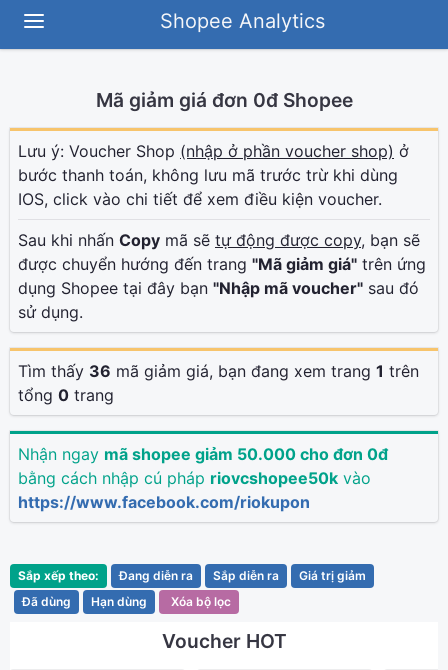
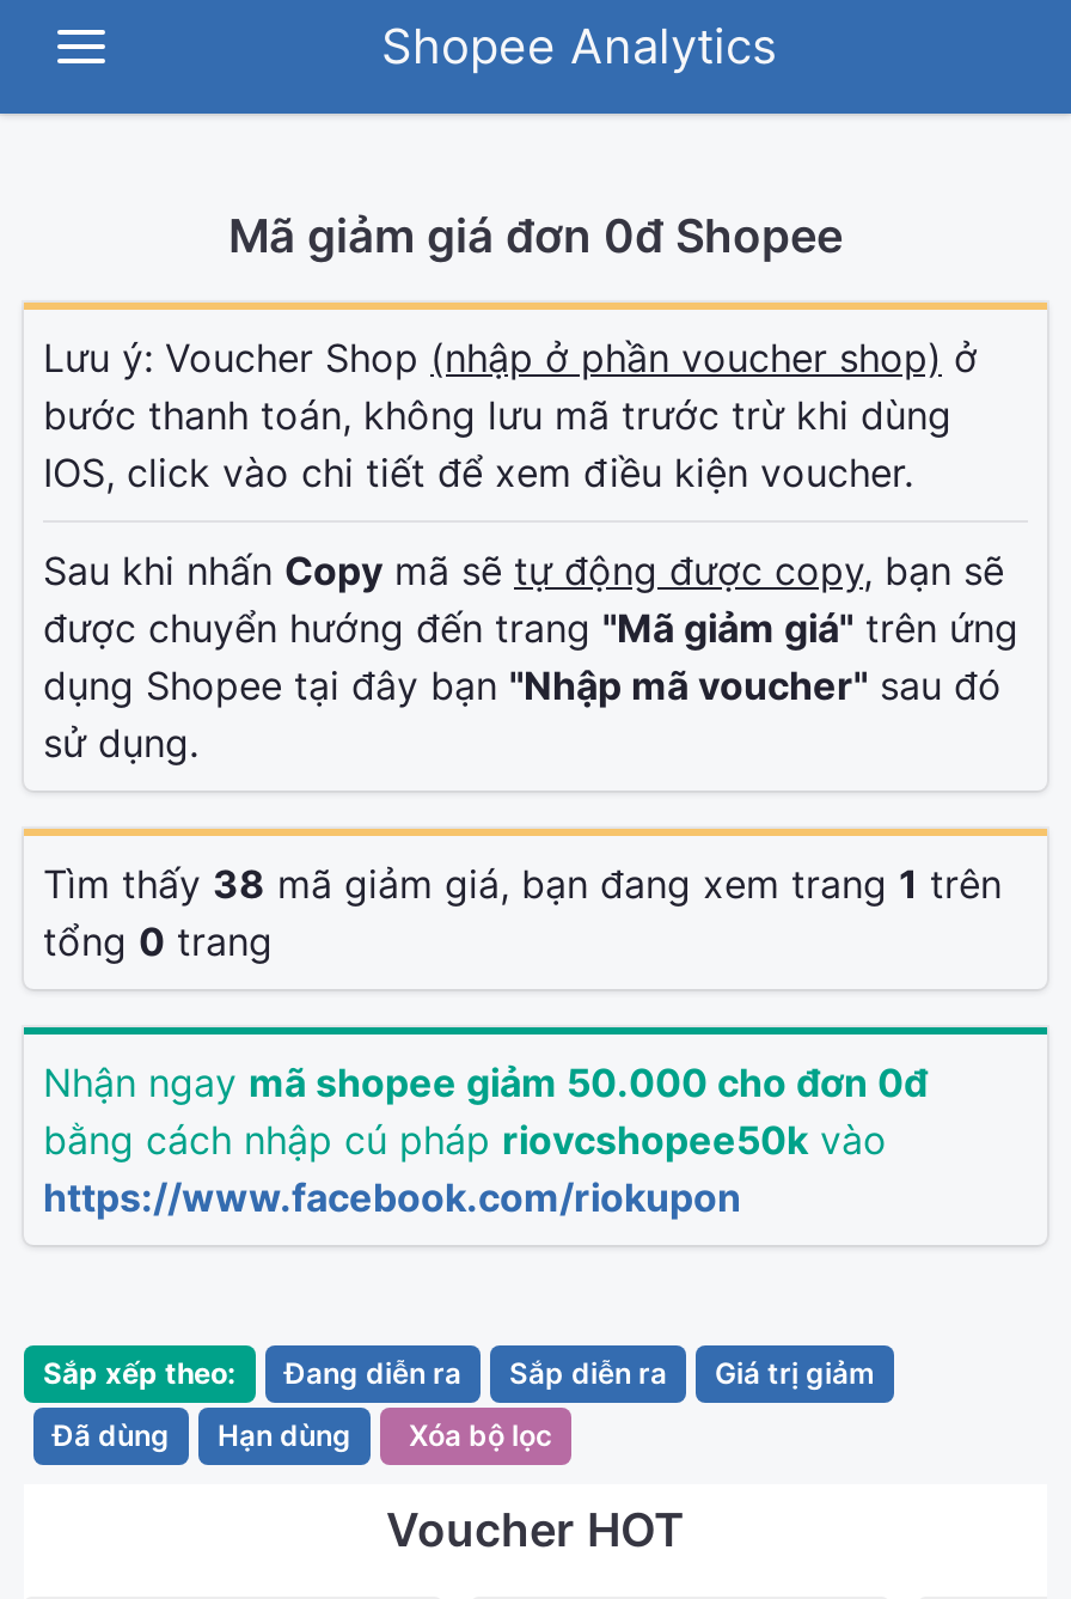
[18,361,419,381] Tìm thấy 36 mã giảm giá, bạn đang xem trang 1 trên -> [43,860,1002,908] Tìm thấy 38 mã giảm giá, bạn đang xem trang 1 trên

